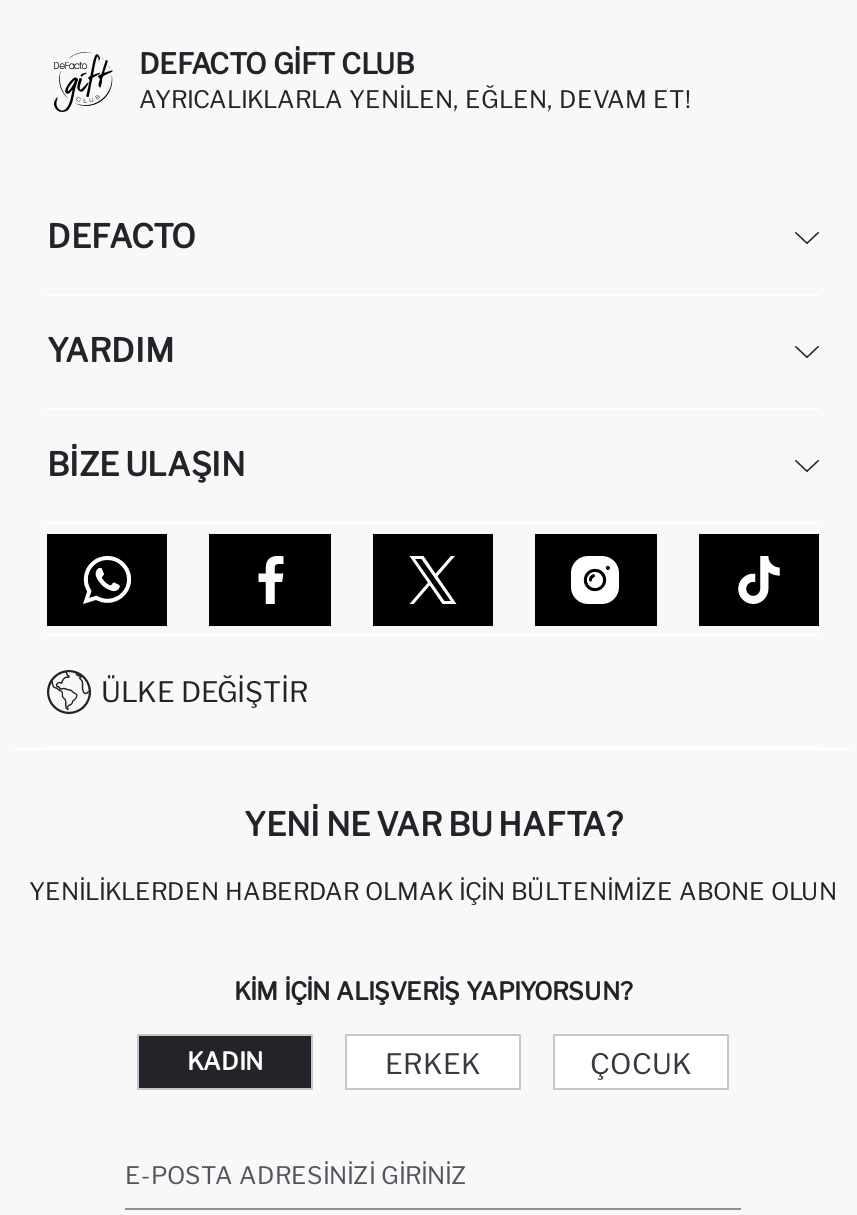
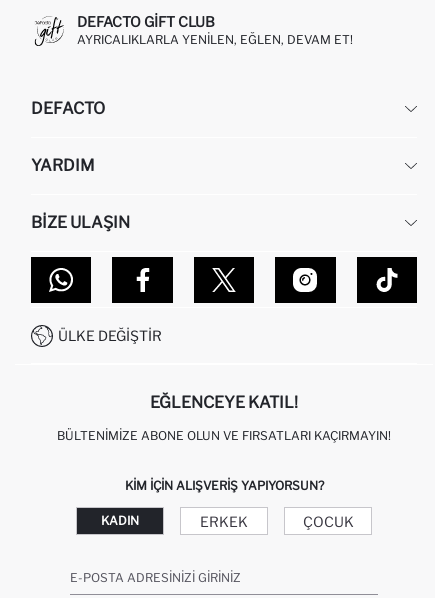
[244,806,622,844] YENI NE VAR BU HAFTA? -> [150,393,298,412] EĞLENCEYE KATIL!
[29,876,837,906] YENILIKLERDEN HABERDAR OLMAK İÇIN BÜLTENIMIZE ABONE OLUN -> [57,428,391,443] BÜLTENIMIZE ABONE OLUN VE FIRSATLARI KAÇIRMAYIN!

